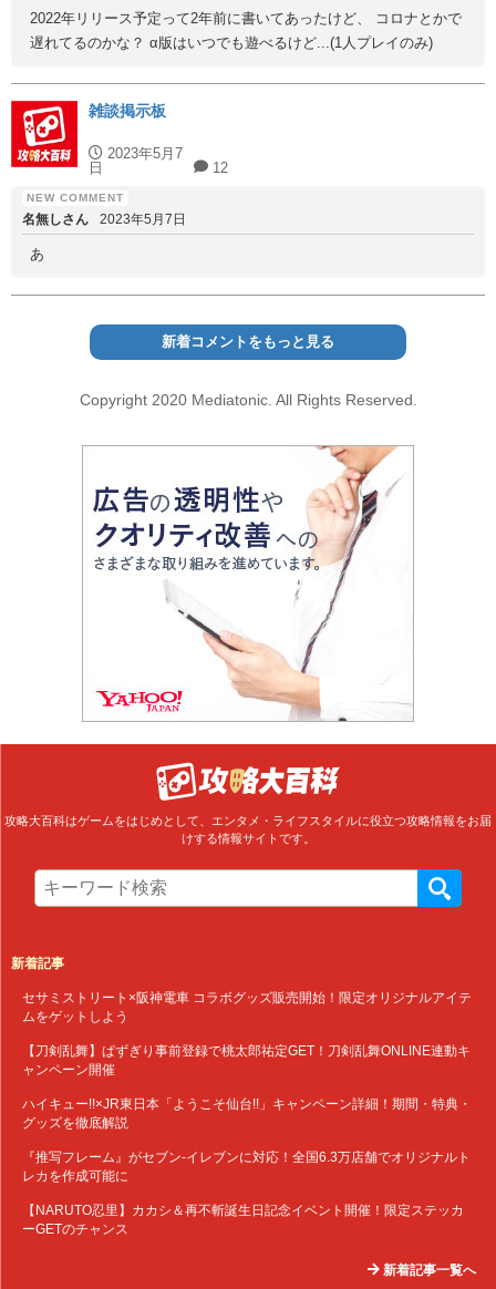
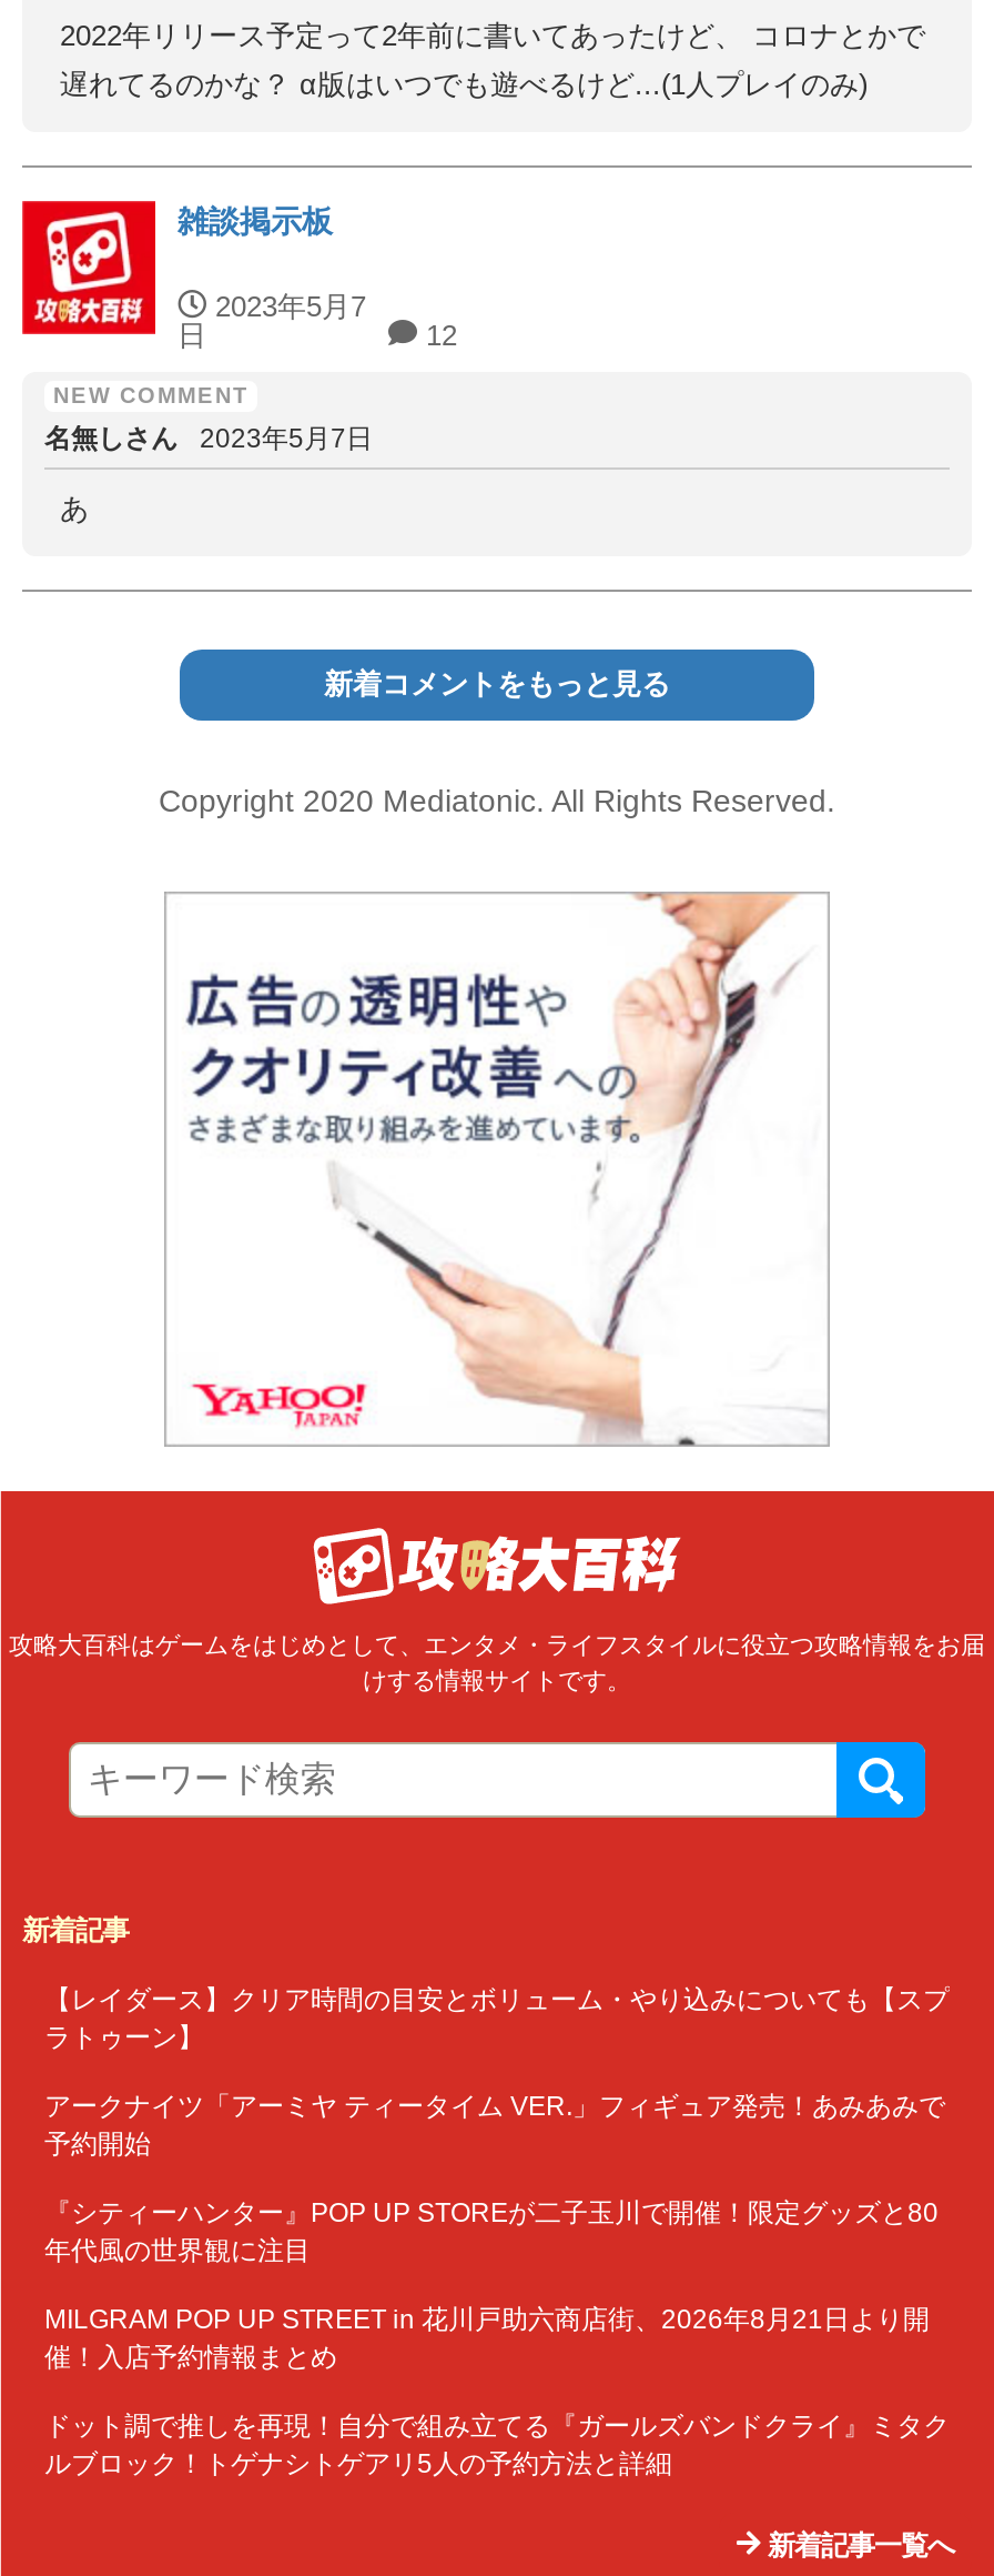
[22,990,472,1024] セサミストリート×阪神電車 コラボグッズ販売開始！限定オリジナルアイテ | ムをゲットしよう -> [44,1985,950,2051] 【レイダース】クリア時間の目安とボリューム・やり込みについても【スプ | ラトゥーン】
[22,1043,471,1077] 【刀剣乱舞】ぱずぎり事前登録で桃太郎祐定GET！刀剣乱舞ONLINE連動キ | ャンペーン開催 -> [44,2091,945,2158] アークナイツ「アーミヤ ティータイム VER.」フィギュア発売！あみあみで | 予約開始
[22,1097,472,1130] ハイキュー!!×JR東日本「ようこそ仙台!!」キャンペーン詳細！期間・特典・ | グッズを徹底解説 -> [44,2198,939,2265] 『シティーハンター』POP UP STOREが二子玉川で開催！限定グッズと80 | 年代風の世界観に注目
[22,1150,471,1183] 『推写フレーム』がセブン-イレブンに対応！全国6.3万店舗でオリジナルト | レカを作成可能に -> [44,2305,930,2371] MILGRAM POP UP STREET in 花川戸助六商店街、2026年8月21日より開 | 催！入店予約情報まとめ
[22,1203,464,1236] 【NARUTO忍里】カカシ＆再不斬誕生日記念イベント開催！限定ステッカ | ーGETのチャンス -> [44,2411,950,2478] ドット調で推しを再現！自分で組み立てる『ガールズバンドクライ』ミタク | ルブロック！トゲナシトゲアリ5人の予約方法と詳細

